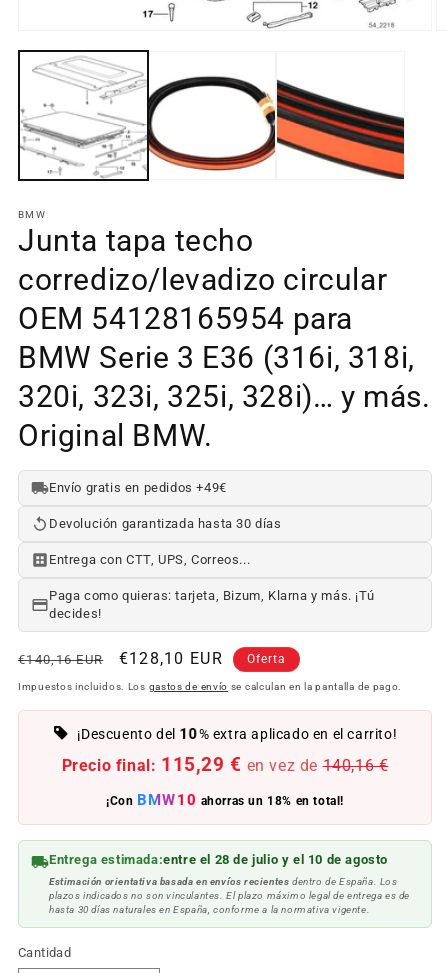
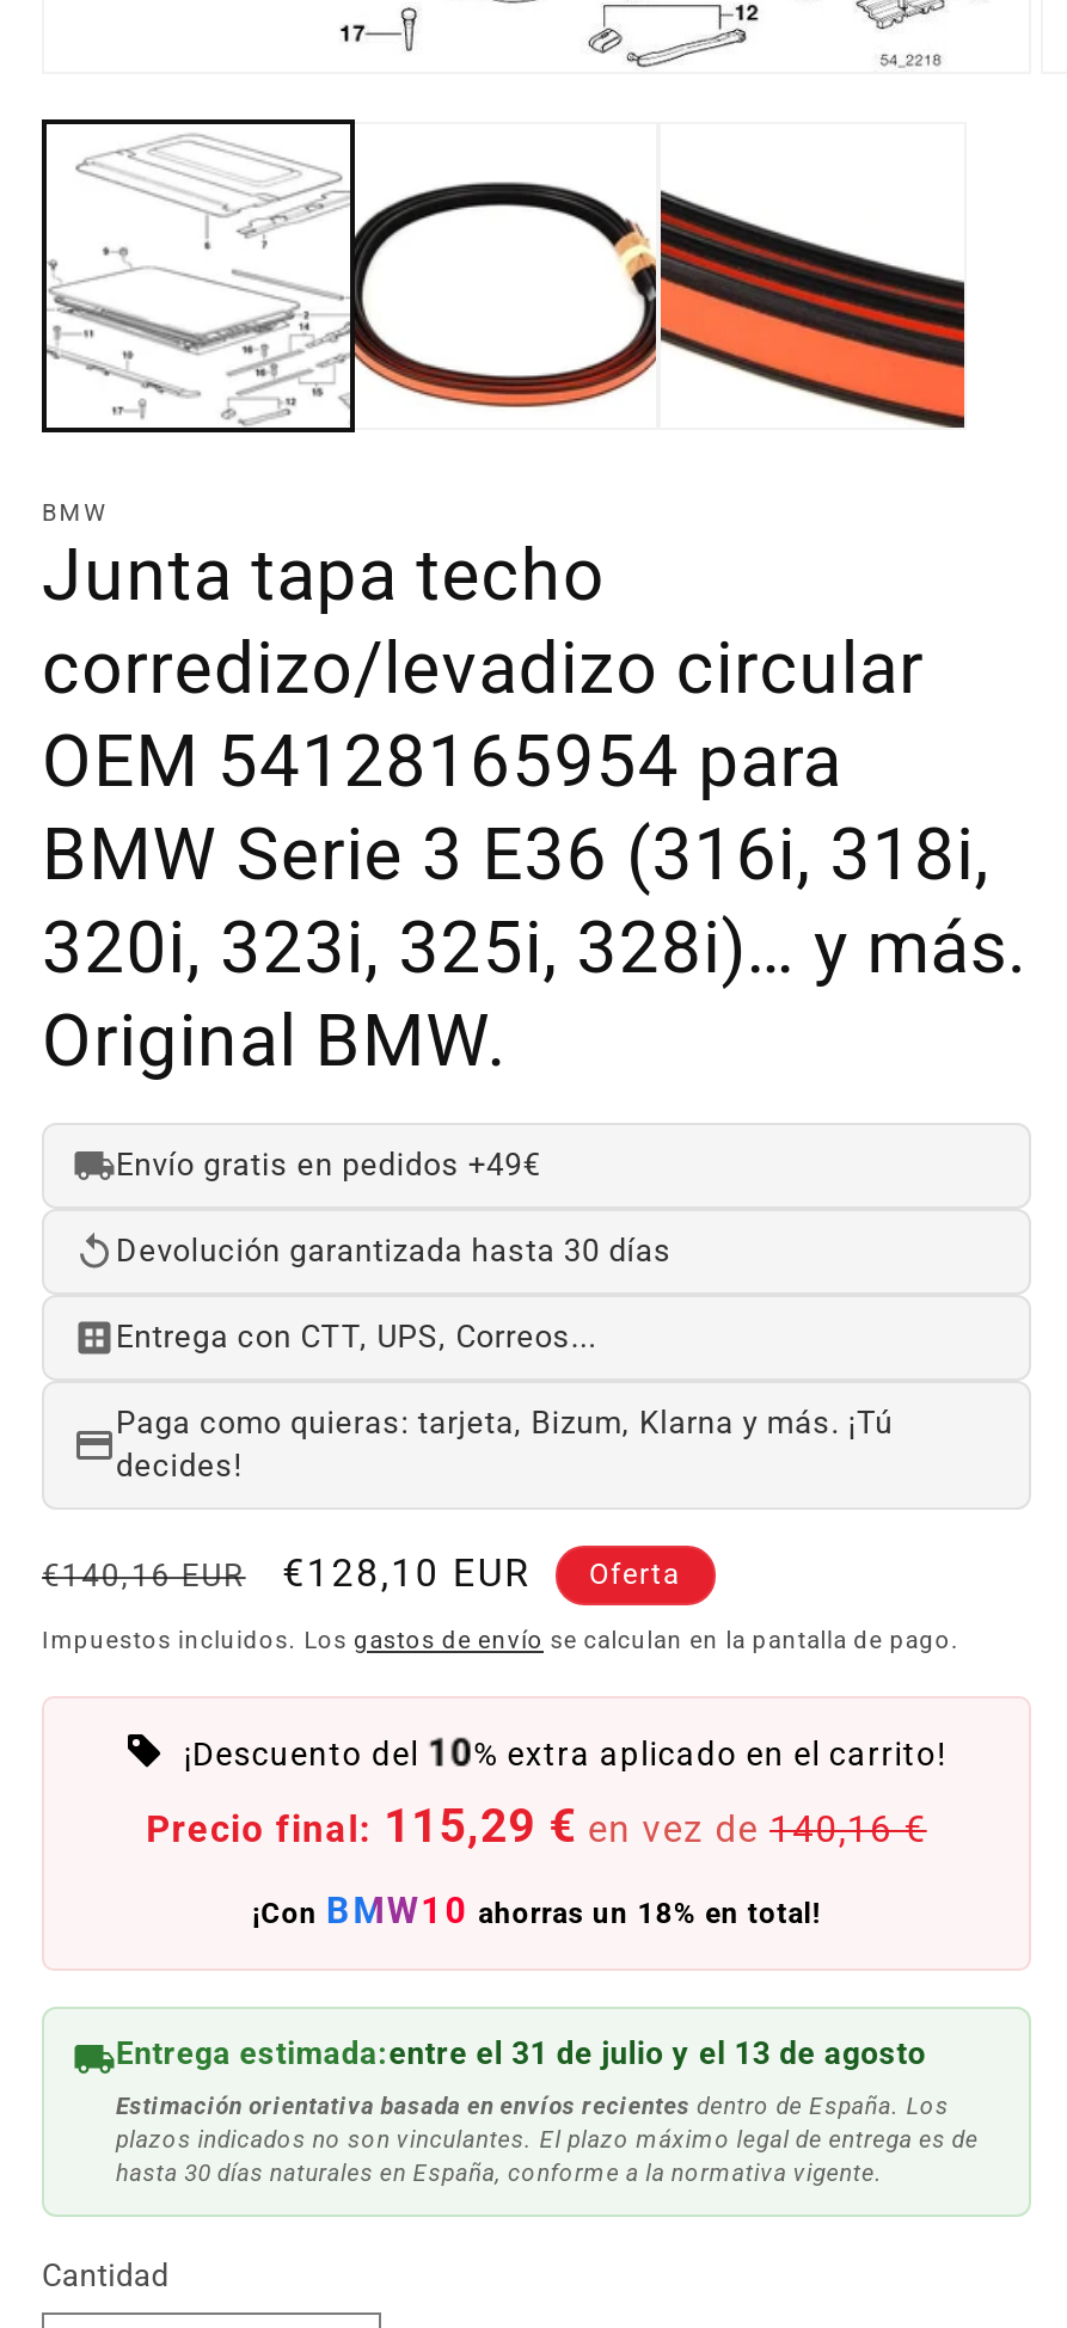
[49,852,388,867] Entrega estimada:entre el 28 de julio y el 10 de agosto -> [116,2035,926,2071] Entrega estimada:entre el 31 de julio y el 13 de agosto

